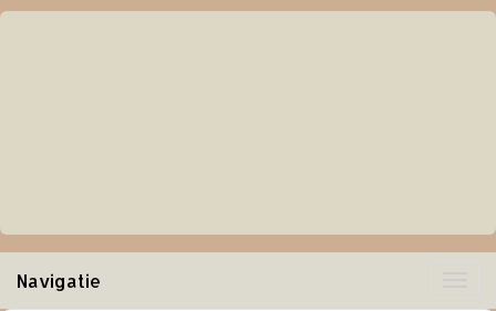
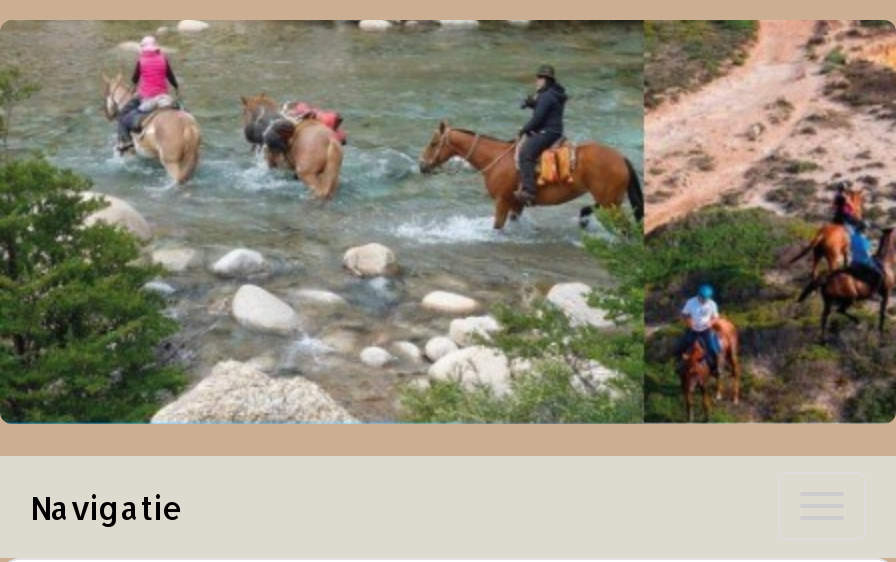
none -> [6,18,890,426] [image]

